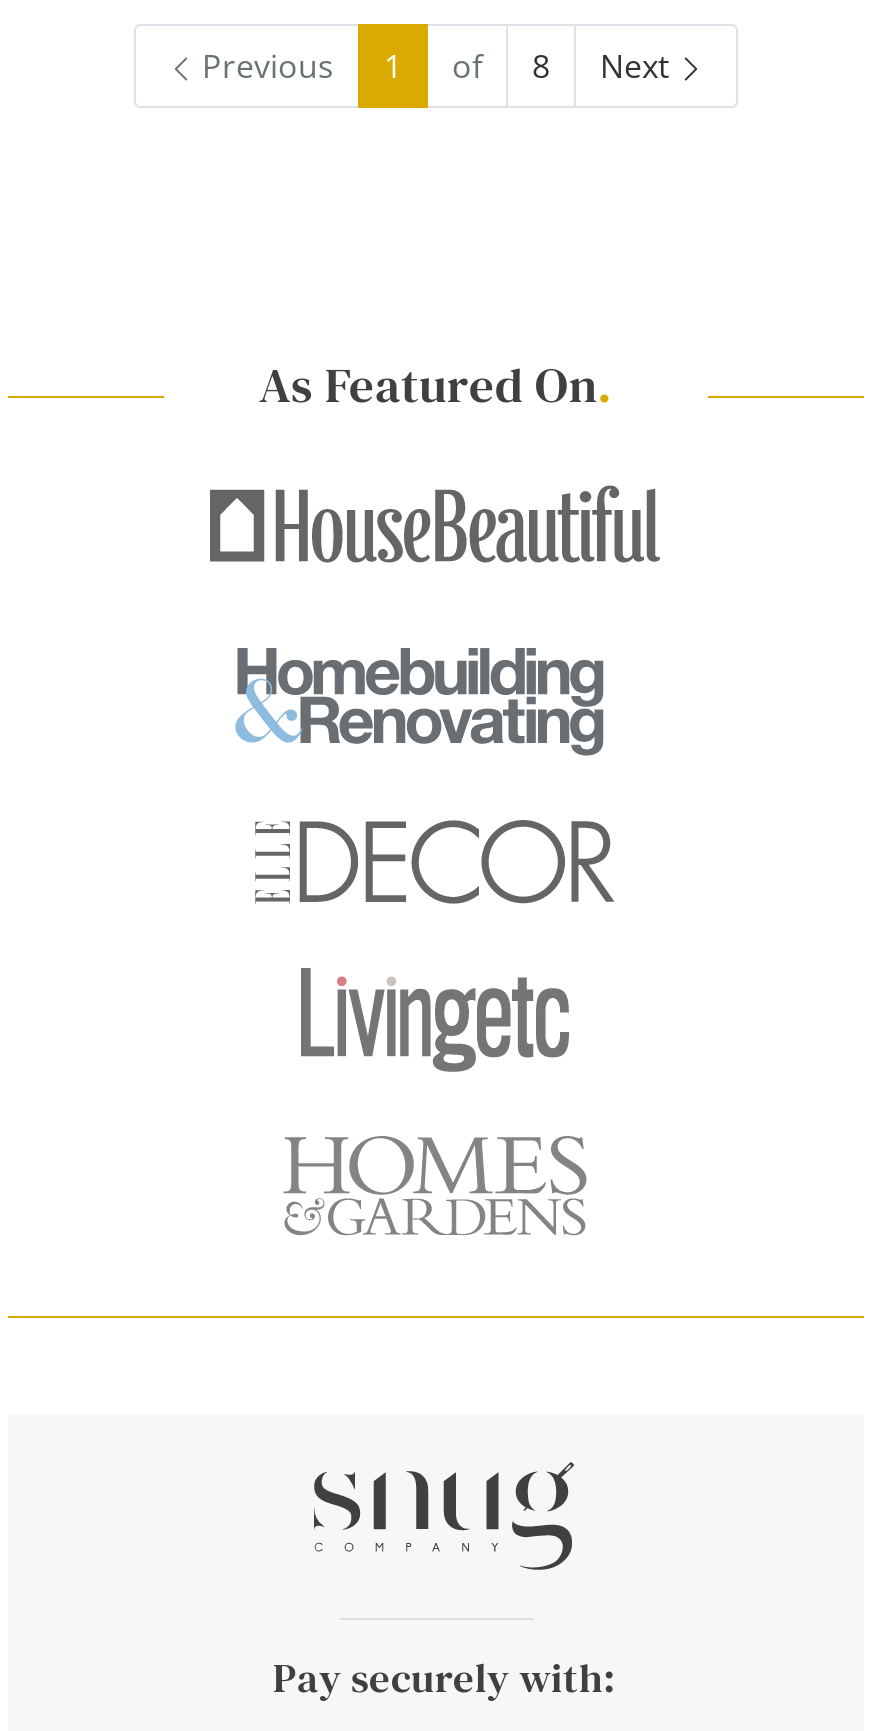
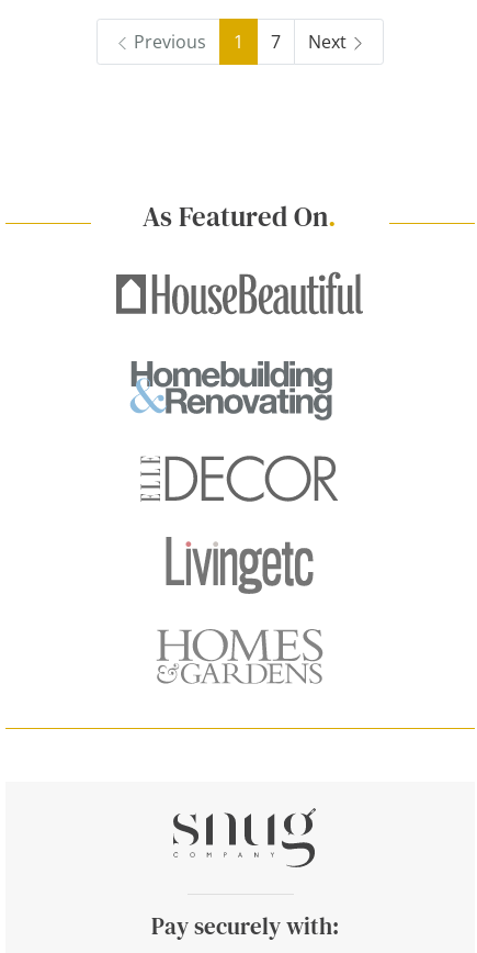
[452,43,550,87] of | 8 -> [271,29,281,53] 7

